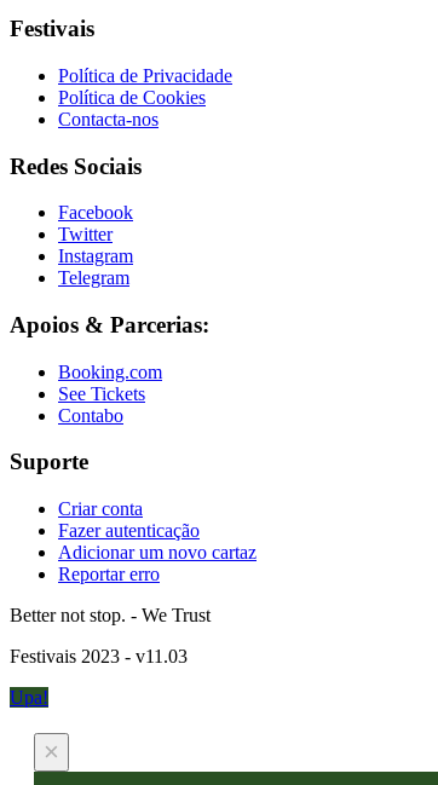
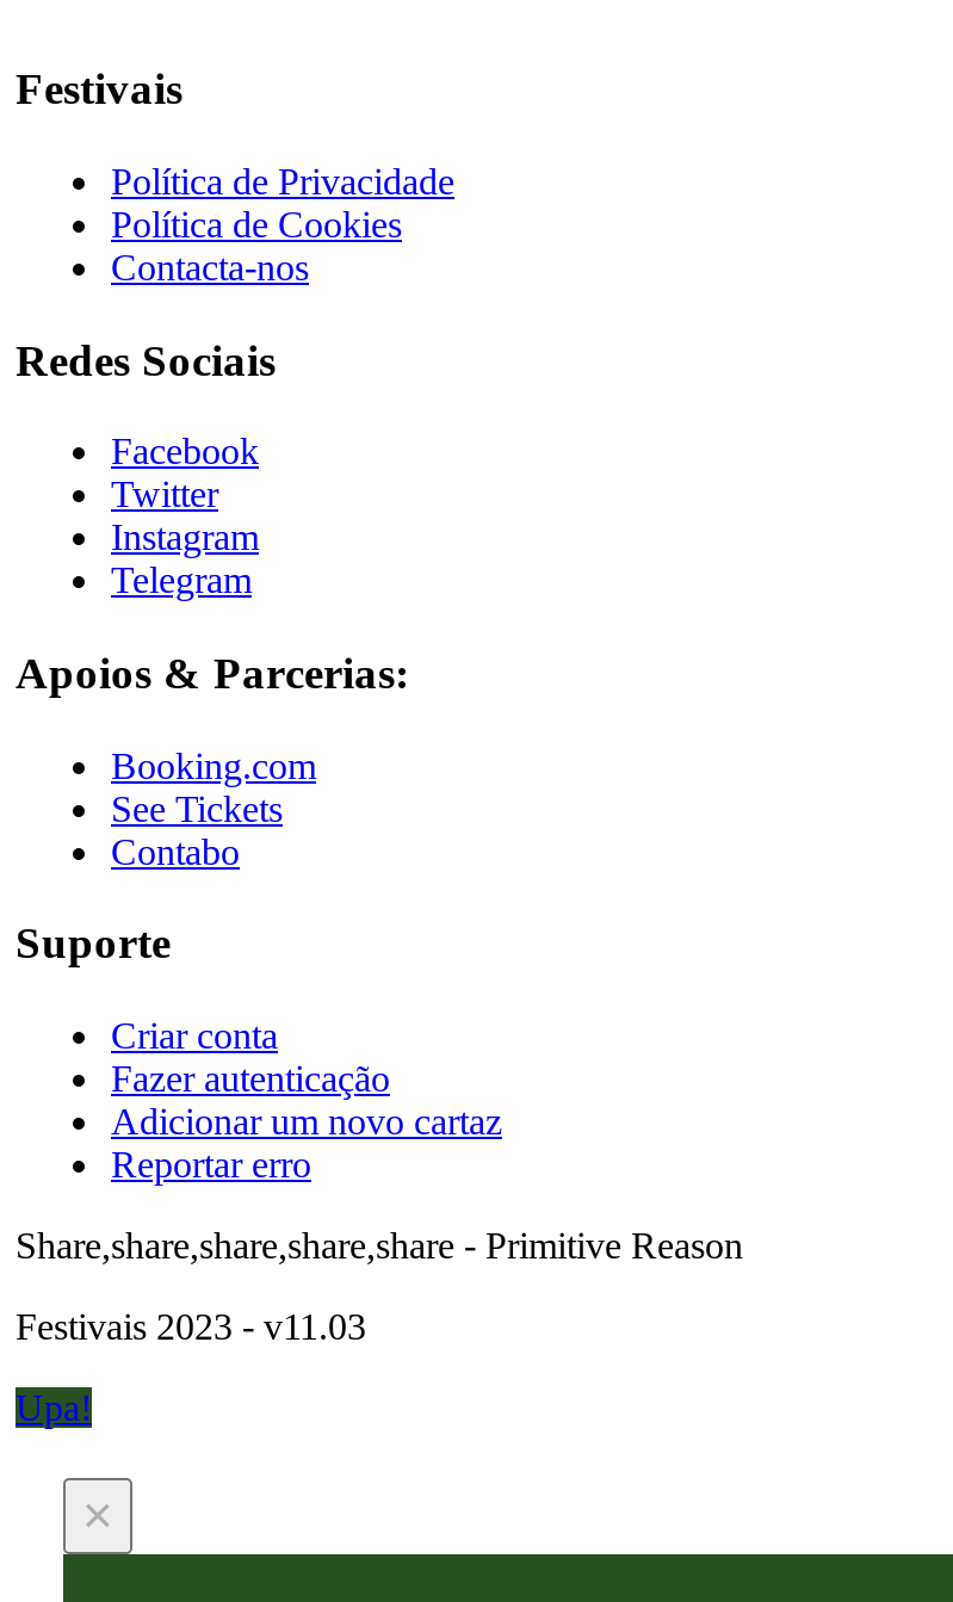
[10,605,211,626] Better not stop. - We Trust -> [16,1226,743,1266] Share,share,share,share,share - Primitive Reason

